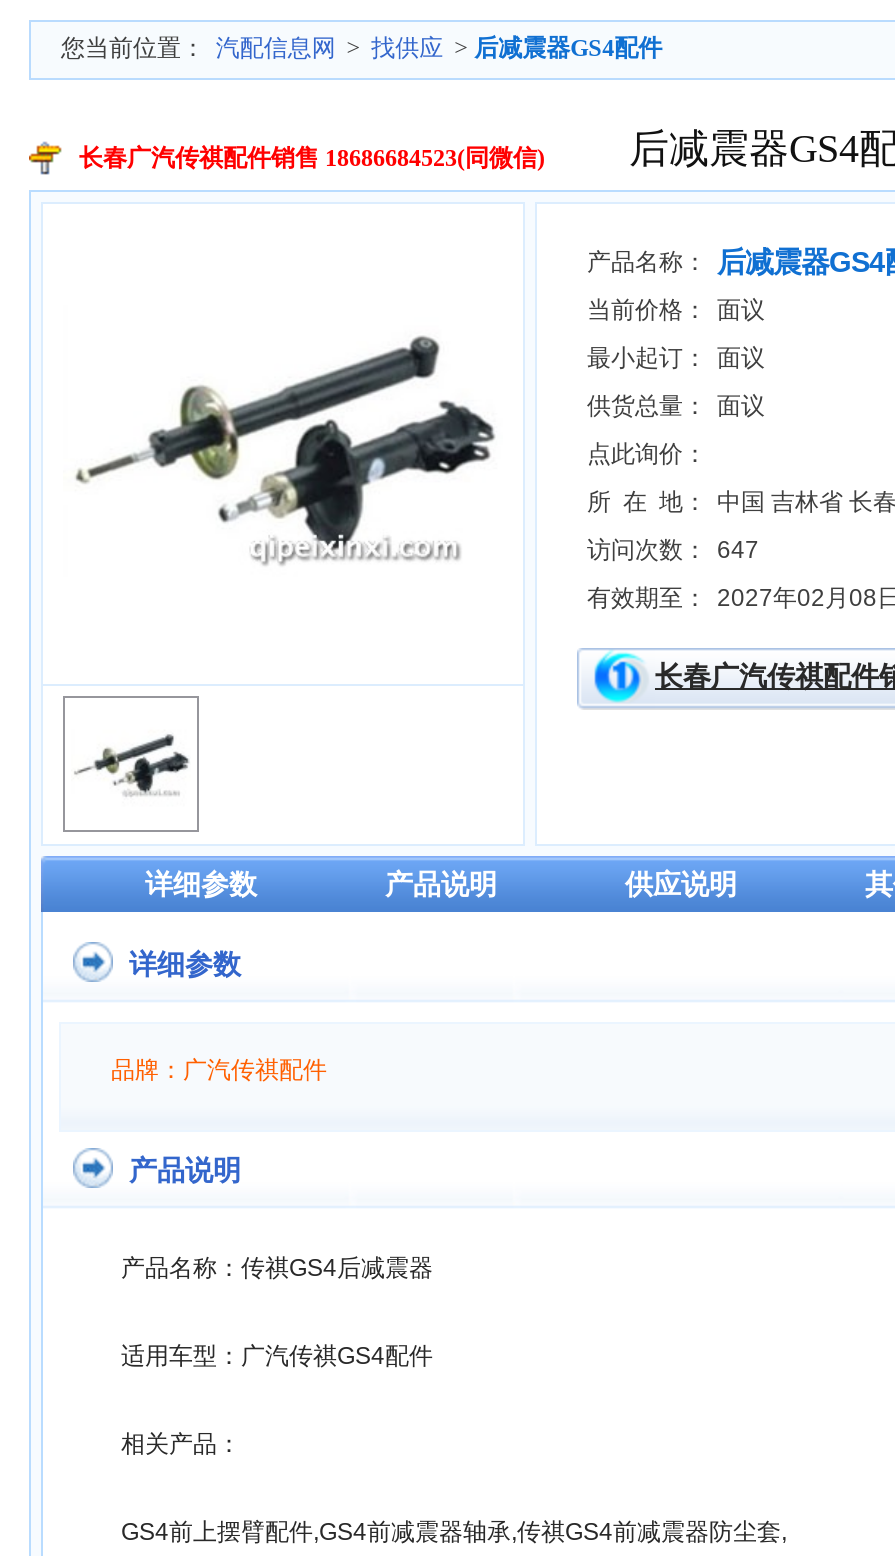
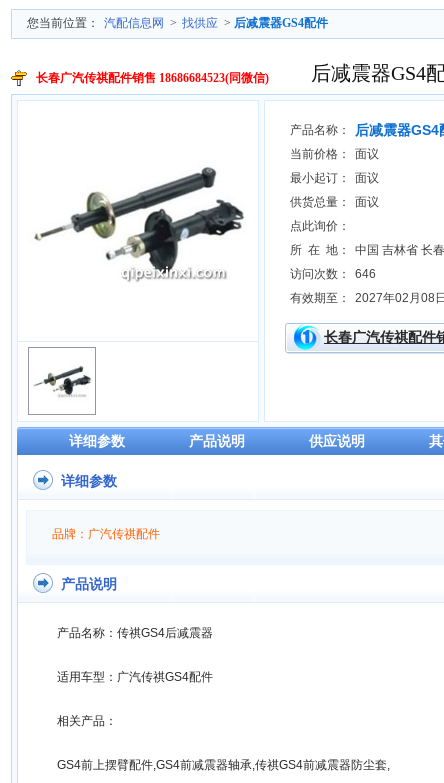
[587,536,759,564] 访问次数： 647 -> [290,267,376,281] 访问次数： 646

